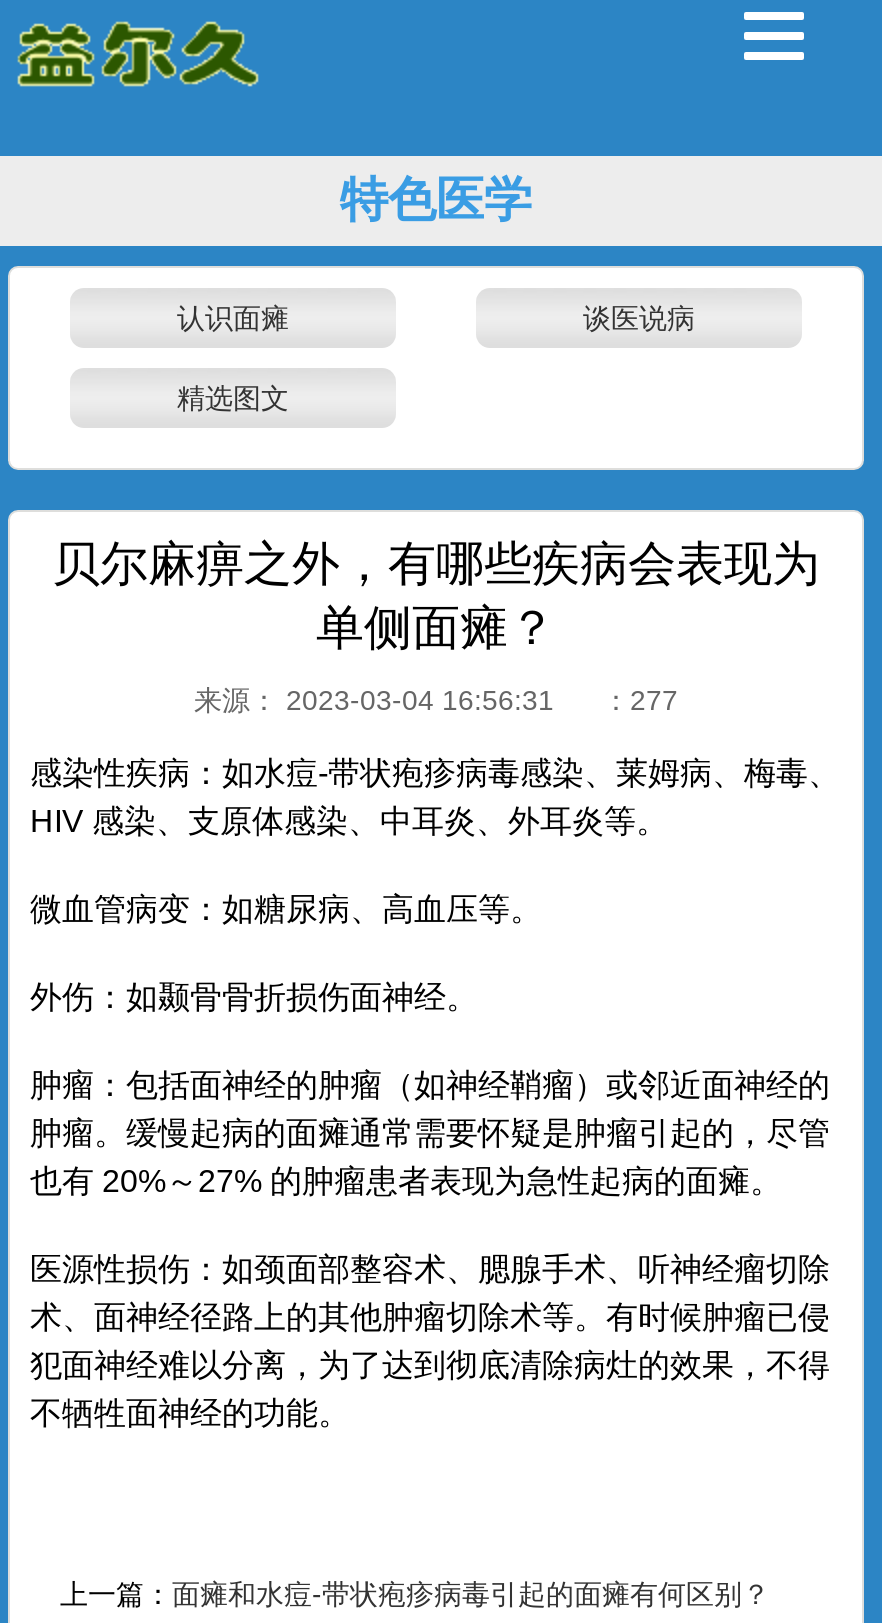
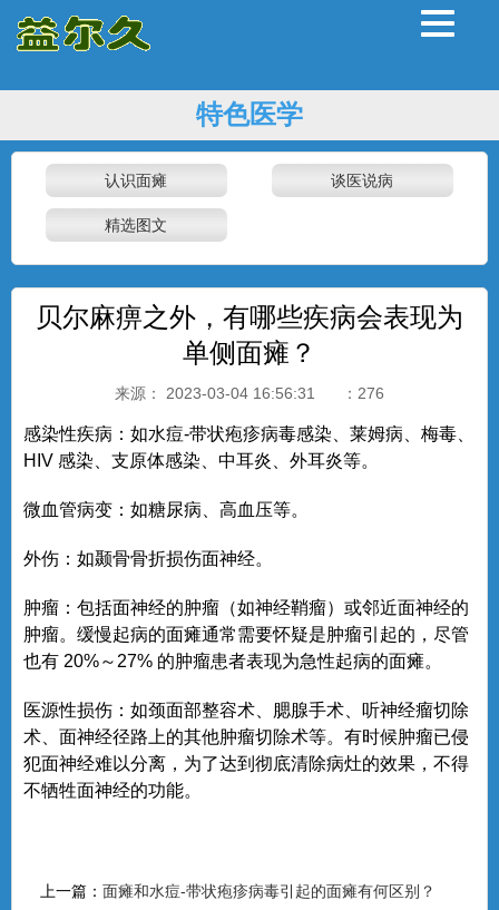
[194,684,678,716] 来源：2023-03-04 16:56:31 ：277 -> [115,384,384,402] 来源：2023-03-04 16:56:31 ：276

